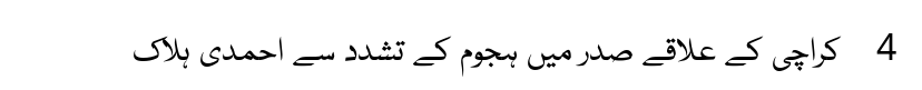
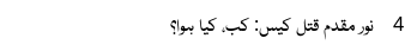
[133,23,841,72] کراچی کے علاقے صدر میں ہجوم کے تشدد سے احمدی ہلاک -> [170,11,374,37] نور مقدم قتل کیس: کب، کیا ہوا؟

